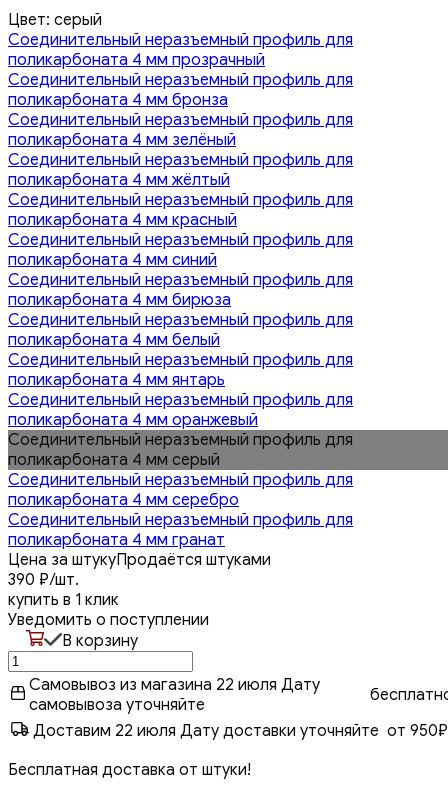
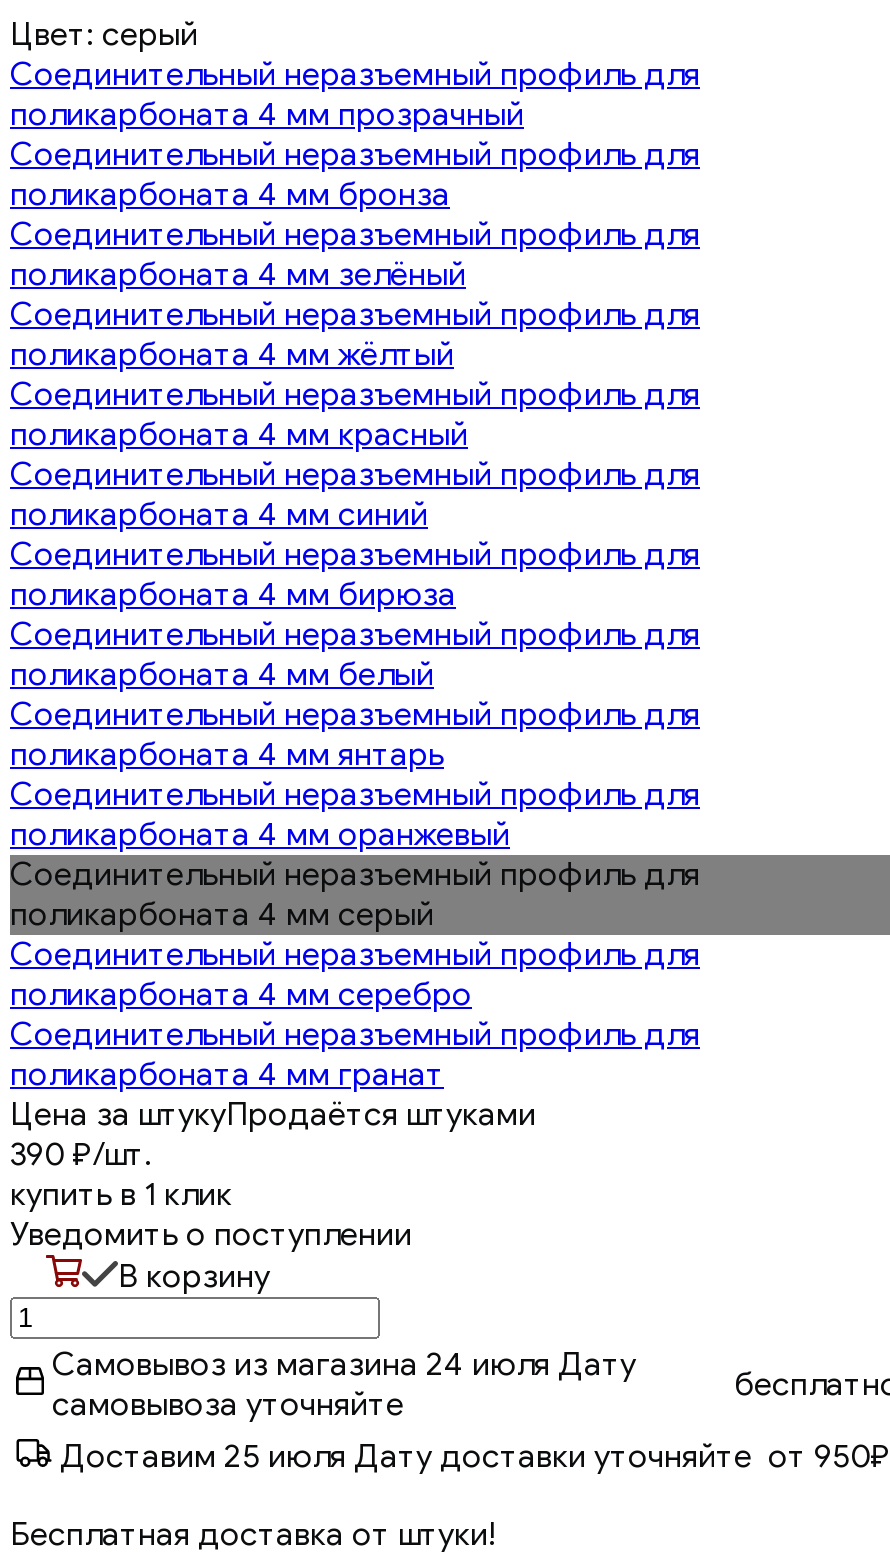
[29,675,320,695] Самовывоз из магазина 22 июля Дату -> [52,1345,636,1385] Самовывоз из магазина 24 июля Дату
[33,721,448,741] Доставим 22 июля Дату доставки уточняйте от 950₽ -> [60,1437,890,1477] Доставим 25 июля Дату доставки уточняйте от 950₽

